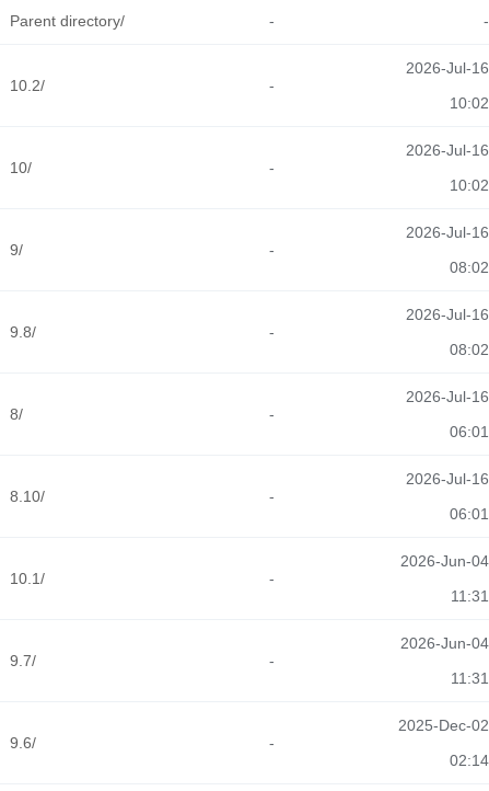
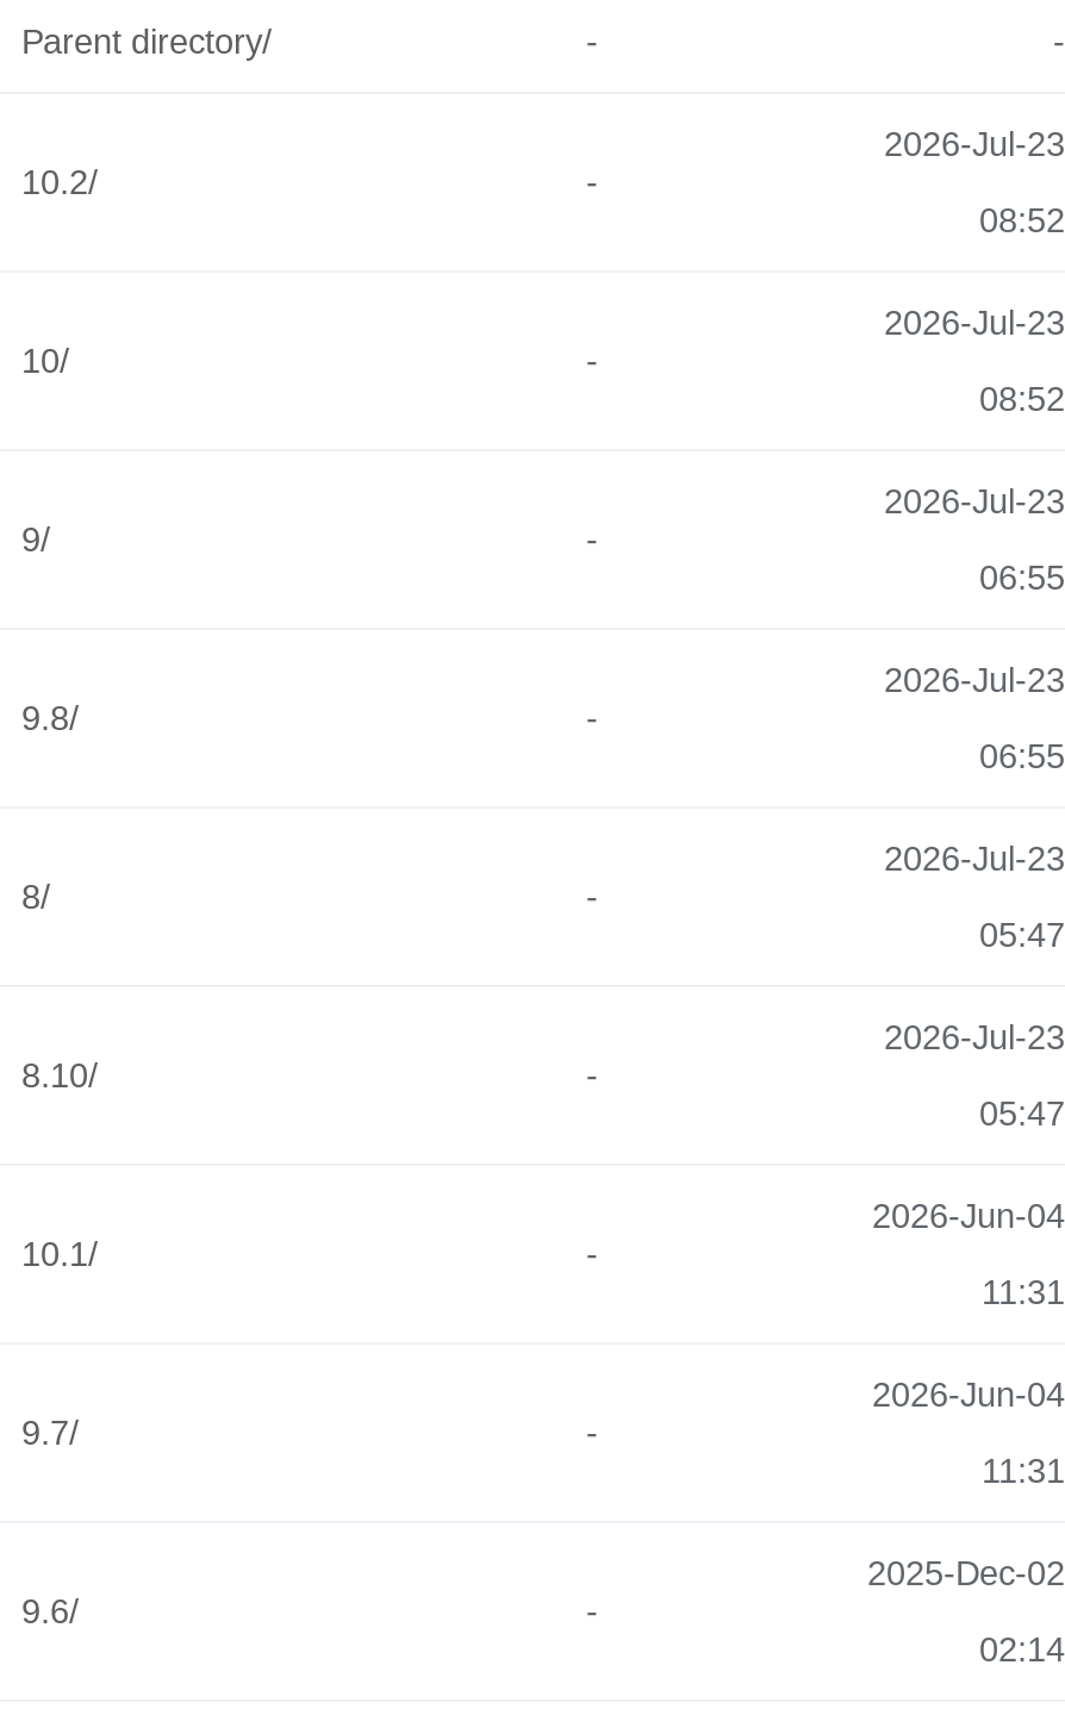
[406,59,489,77] 2026-Jul-16 -> [884,125,1065,163] 2026-Jul-23
[450,94,489,112] 10:02 -> [979,201,1065,239] 08:52
[406,141,489,159] 2026-Jul-16 -> [884,304,1065,342] 2026-Jul-23
[450,176,489,194] 10:02 -> [979,380,1065,418] 08:52
[406,223,489,241] 2026-Jul-16 -> [884,482,1065,520] 2026-Jul-23
[450,259,489,276] 08:02 -> [979,559,1065,597] 06:55
[406,306,489,323] 2026-Jul-16 -> [884,661,1065,699] 2026-Jul-23
[450,341,489,358] 08:02 -> [979,737,1065,775] 06:55
[406,388,489,405] 2026-Jul-16 -> [884,840,1065,878] 2026-Jul-23
[450,423,489,440] 06:01 -> [979,916,1065,954] 05:47
[406,470,489,488] 2026-Jul-16 -> [884,1018,1065,1056] 2026-Jul-23
[450,505,489,523] 06:01 -> [979,1095,1065,1133] 05:47

